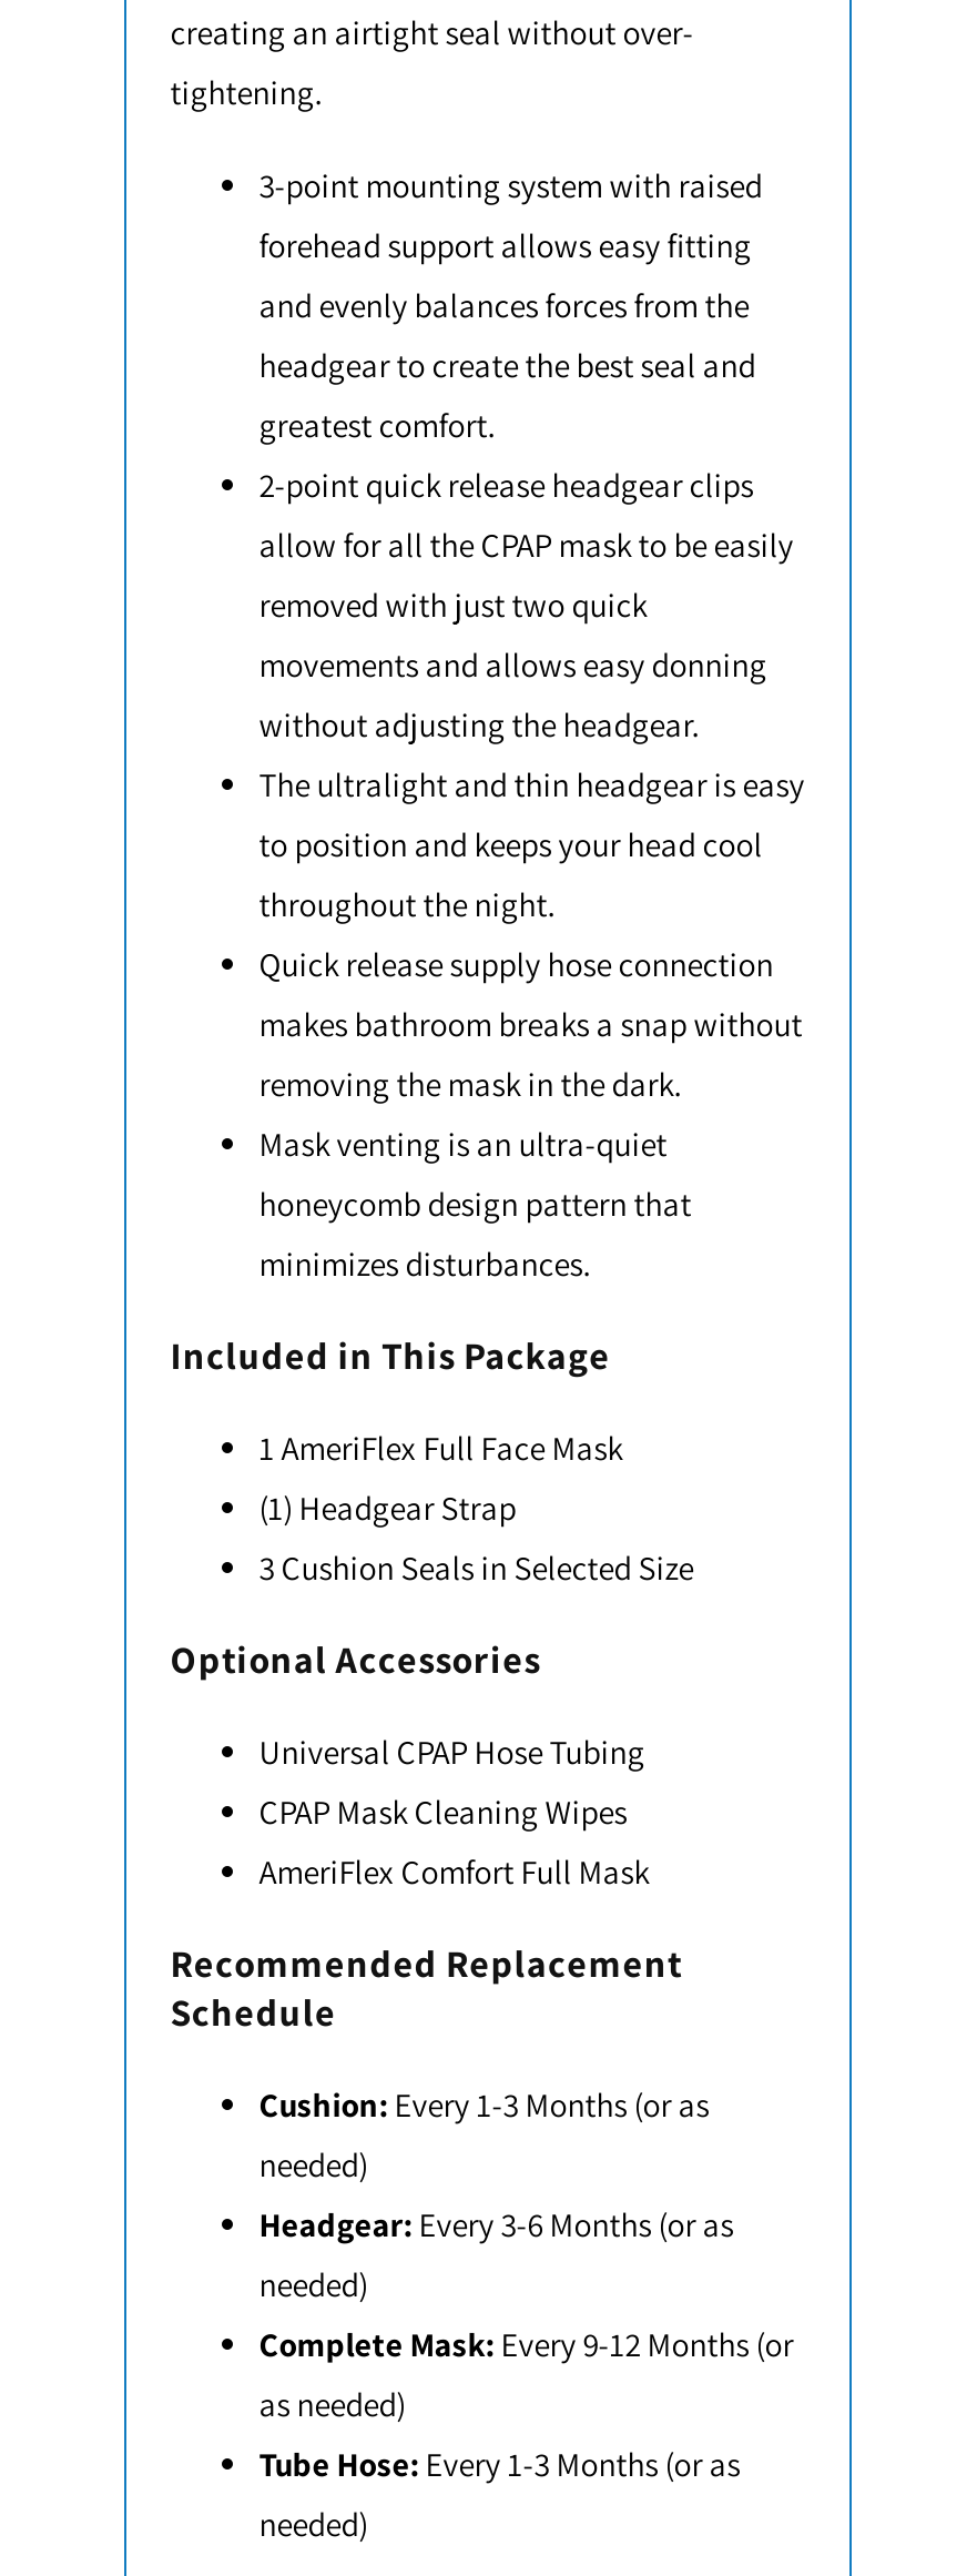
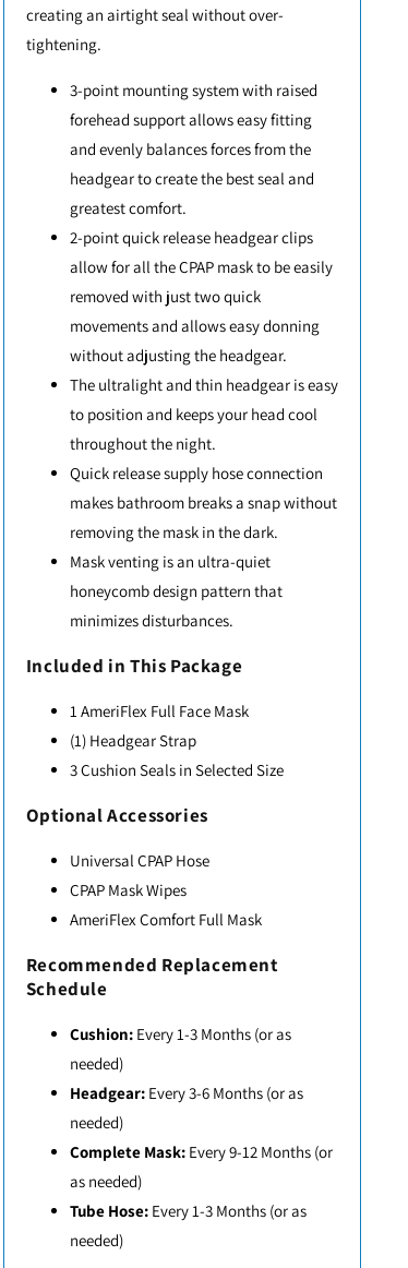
[259,1729,645,1831] Universal CPAP Hose Tubing | CPAP Mask Cleaning Wipes -> [70,850,209,901] Universal CPAP Hose | CPAP Mask Wipes

